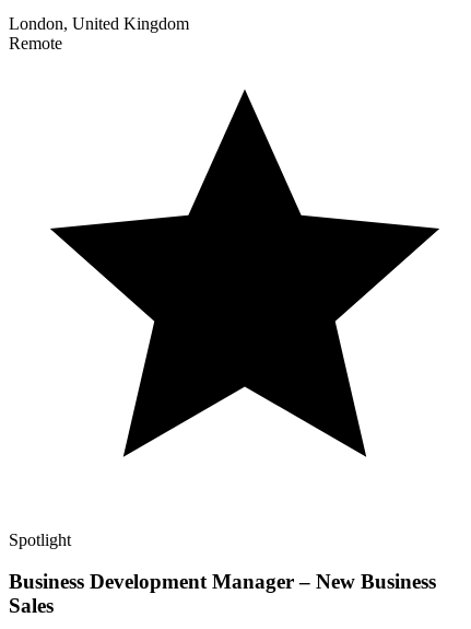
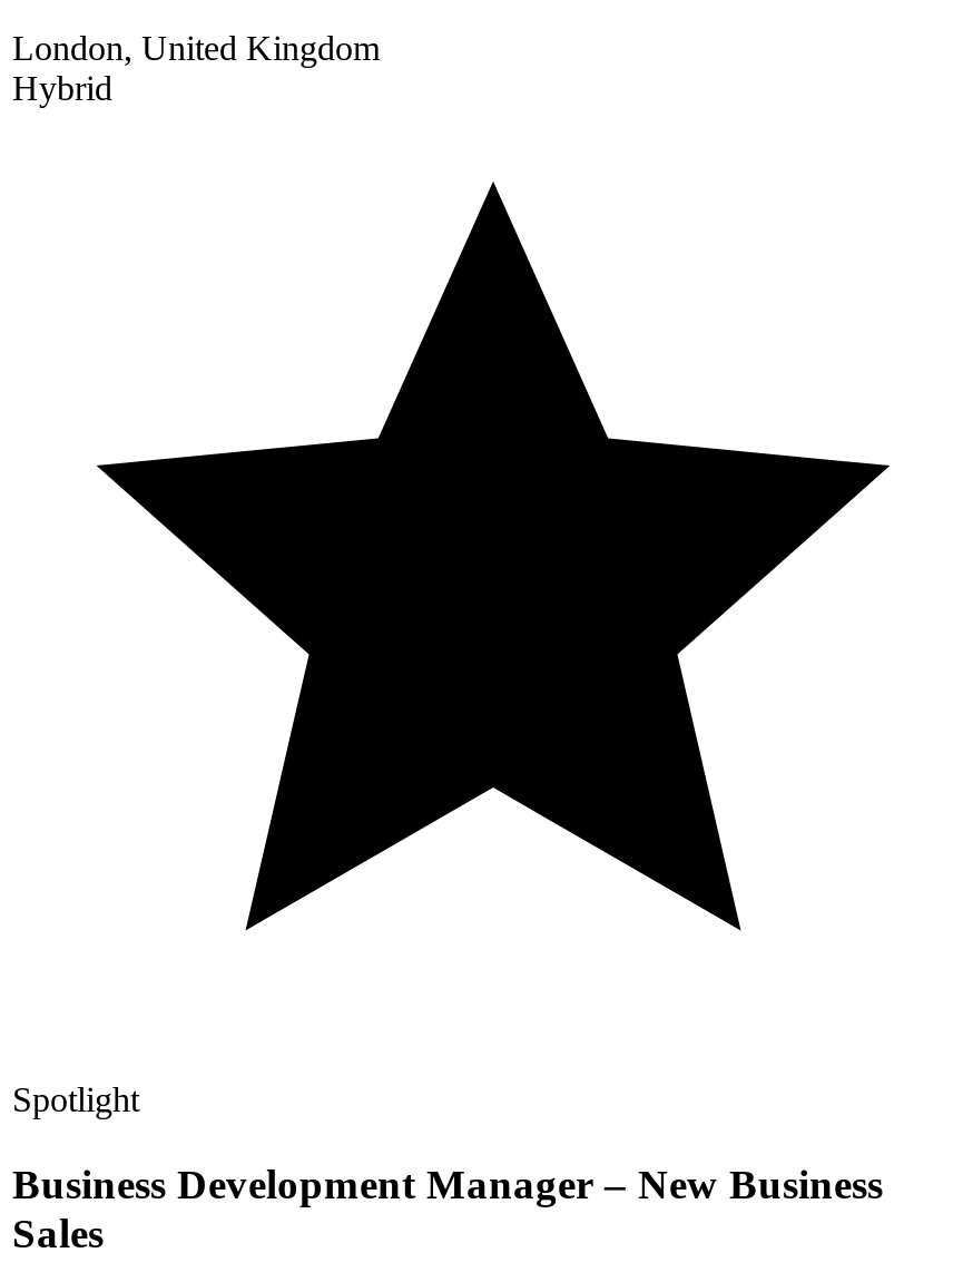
[9,33,62,52] Remote -> [12,68,112,106] Hybrid

